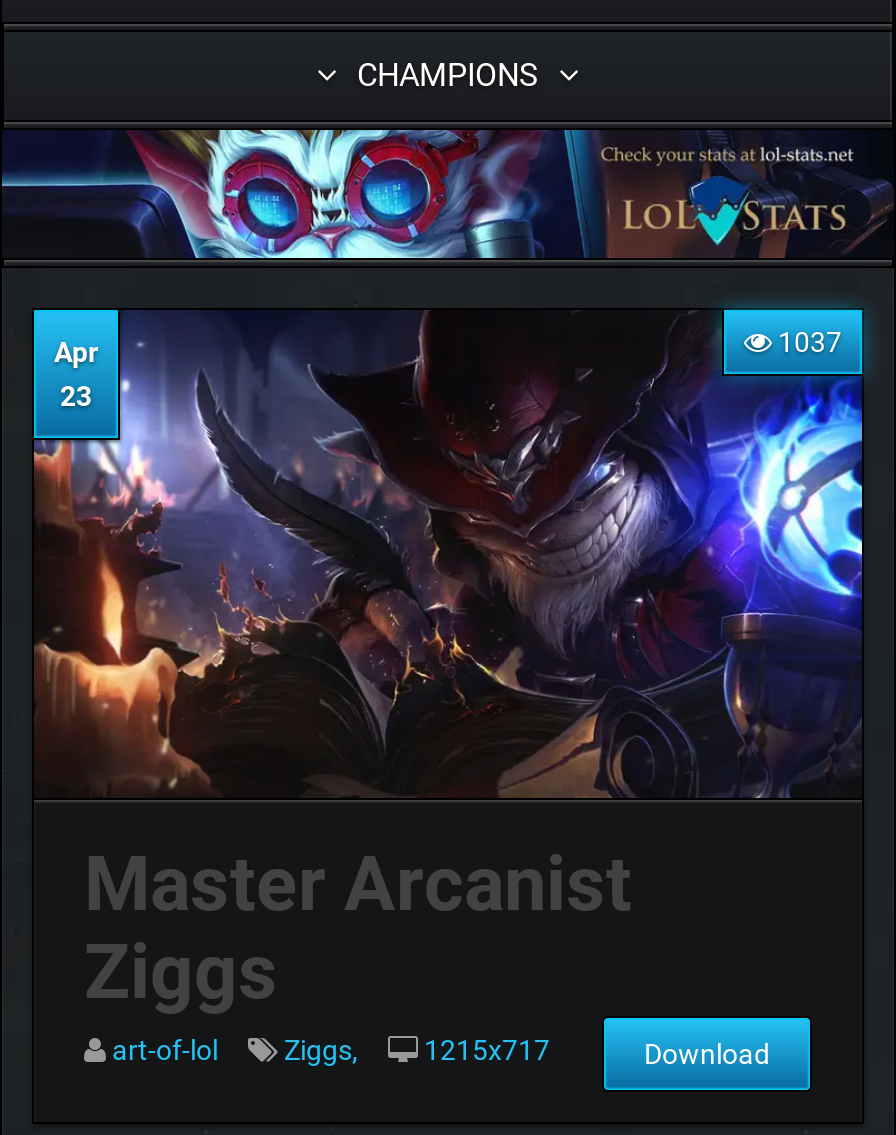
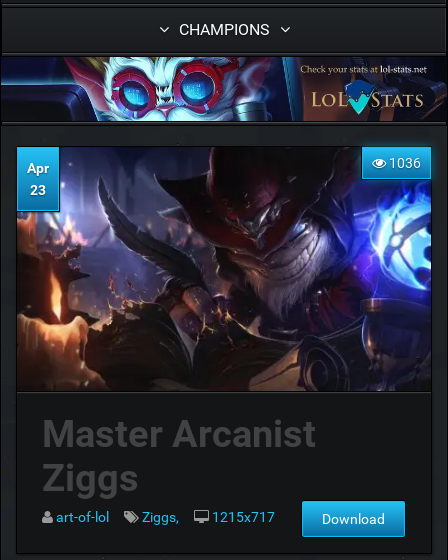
[772,325,842,357] 1037 -> [386,154,421,170] 1036

